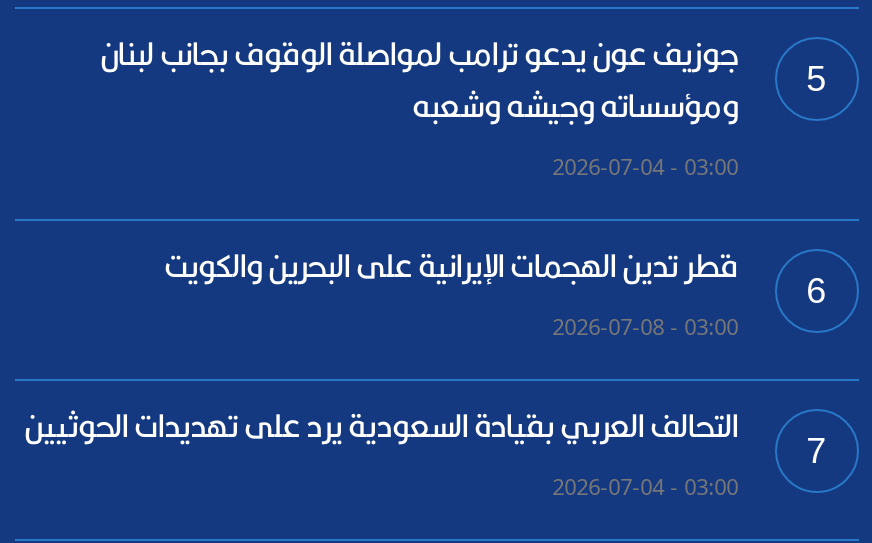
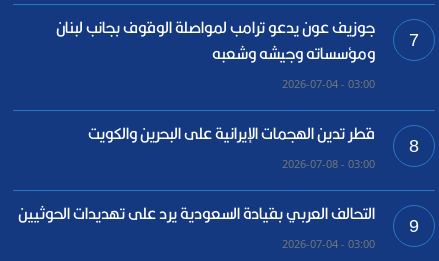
[100,24,826,134] 5 ومؤسساته وجيشه وشعبه جوزيف عون يدعو ترامب لمواصلة الوقوف بجانب لبنان -> [56,13,419,68] 7 ومؤسساته وجيشه وشعبه جوزيف عون يدعو ترامب لمواصلة الوقوف بجانب لبنان
[164,236,826,310] 6 قطر تدين الهجمات الإيرانية على البحرين والكويت -> [88,119,419,156] 8 قطر تدين الهجمات الإيرانية على البحرين والكويت
[24,396,826,470] 7 التحالف العربي بقيادة السعودية يرد على تهديدات الحوثيين -> [18,199,419,236] 9 التحالف العربي بقيادة السعودية يرد على تهديدات الحوثيين

